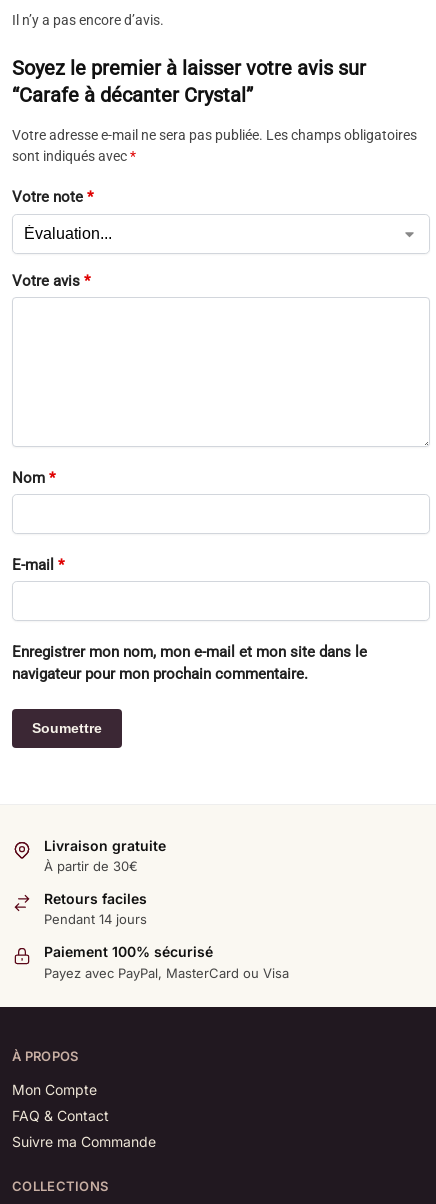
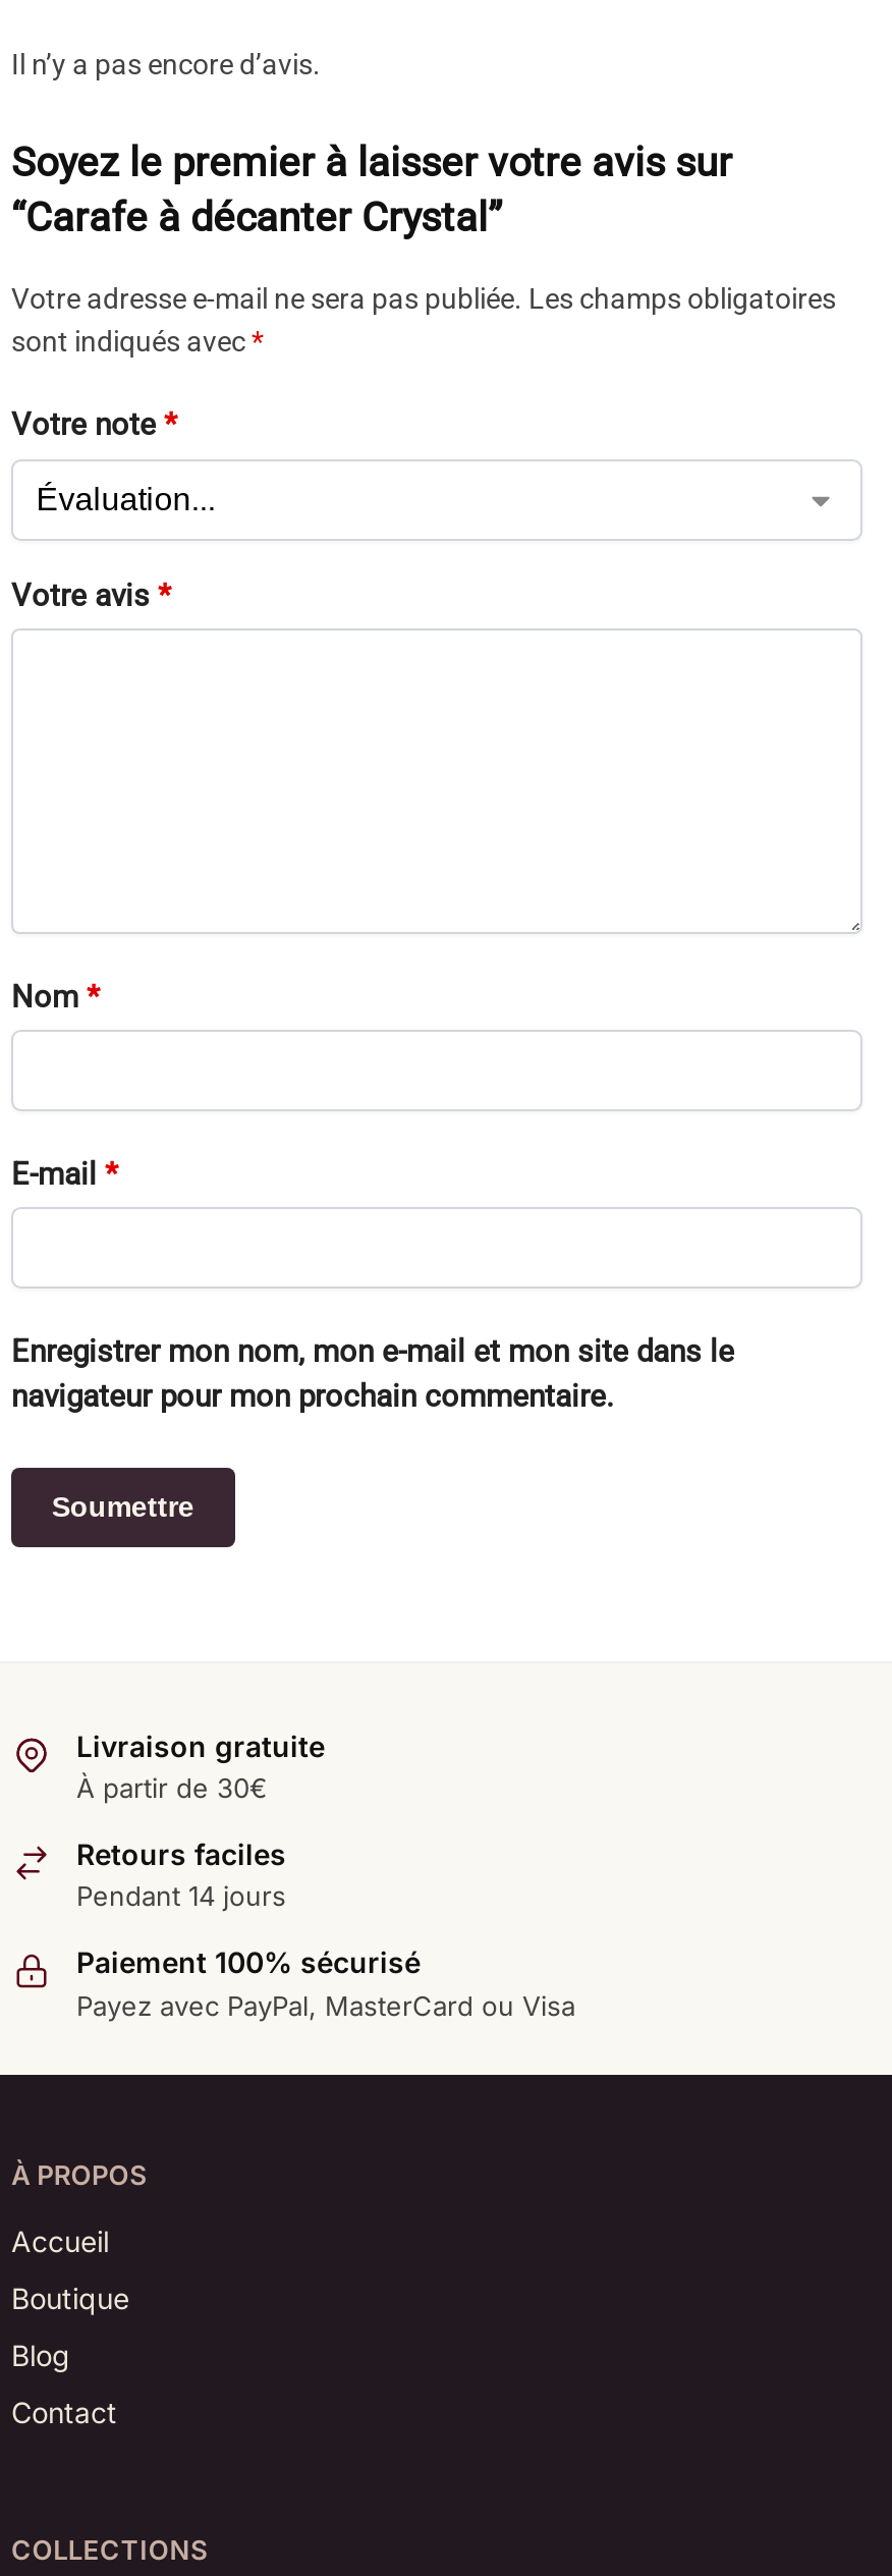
[12,1081,156,1150] Mon Compte | FAQ & Contact | Suivre ma Commande -> [11,2223,129,2429] Accueil | Boutique | Blog | Contact

